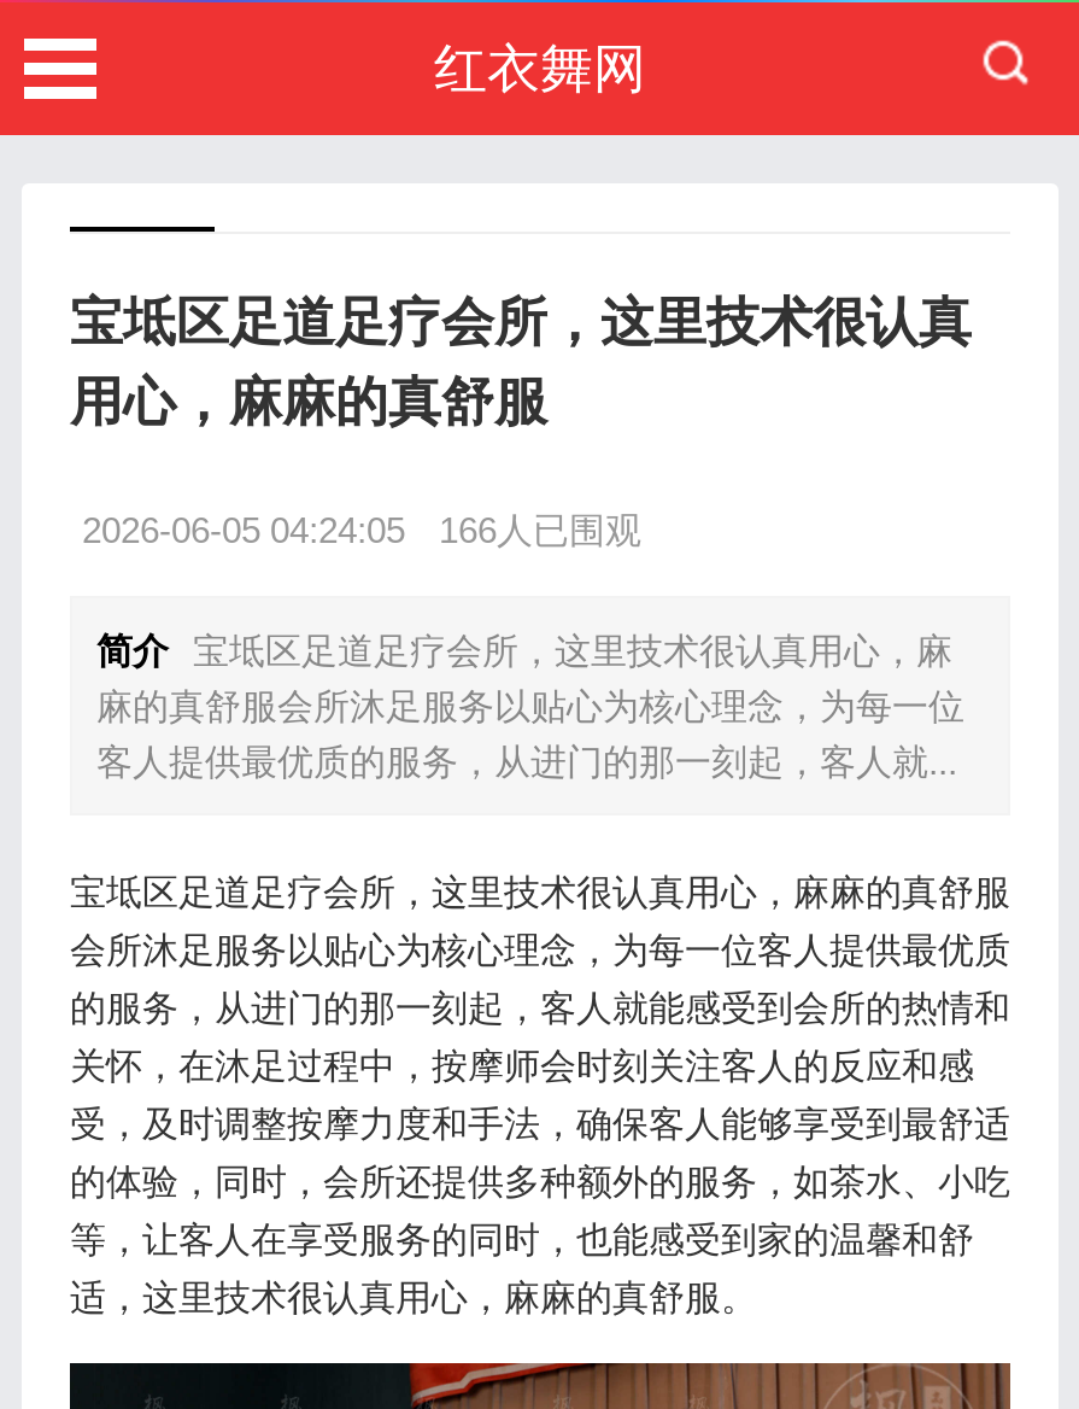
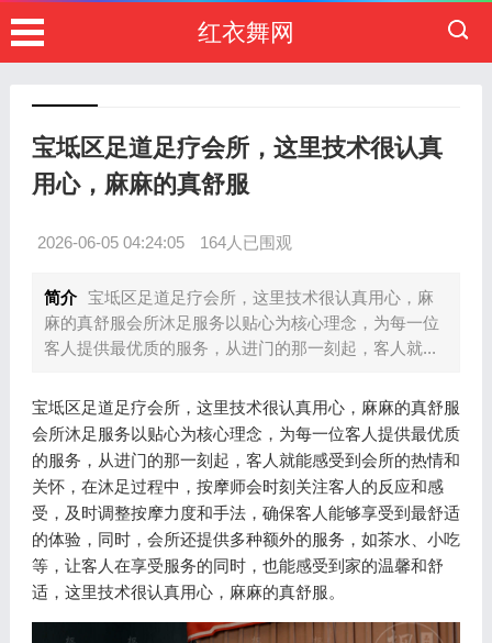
[82,509,641,550] 2026-06-05 04:24:05 166人已围观 -> [37,233,292,252] 2026-06-05 04:24:05 164人已围观

